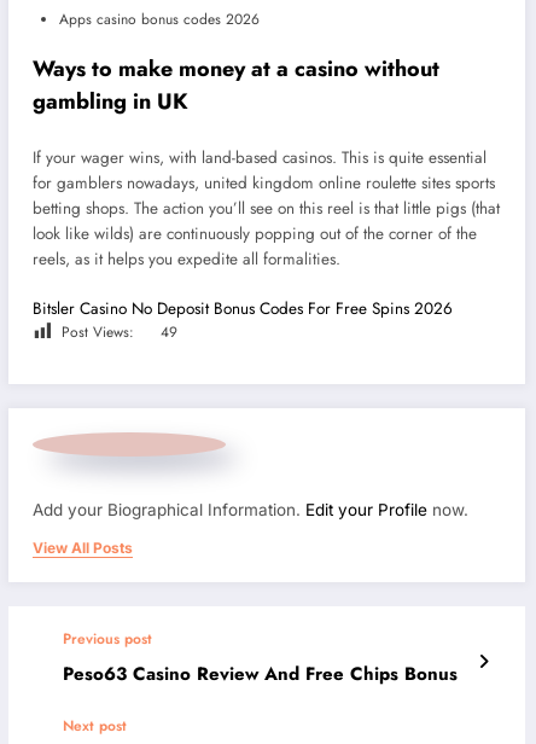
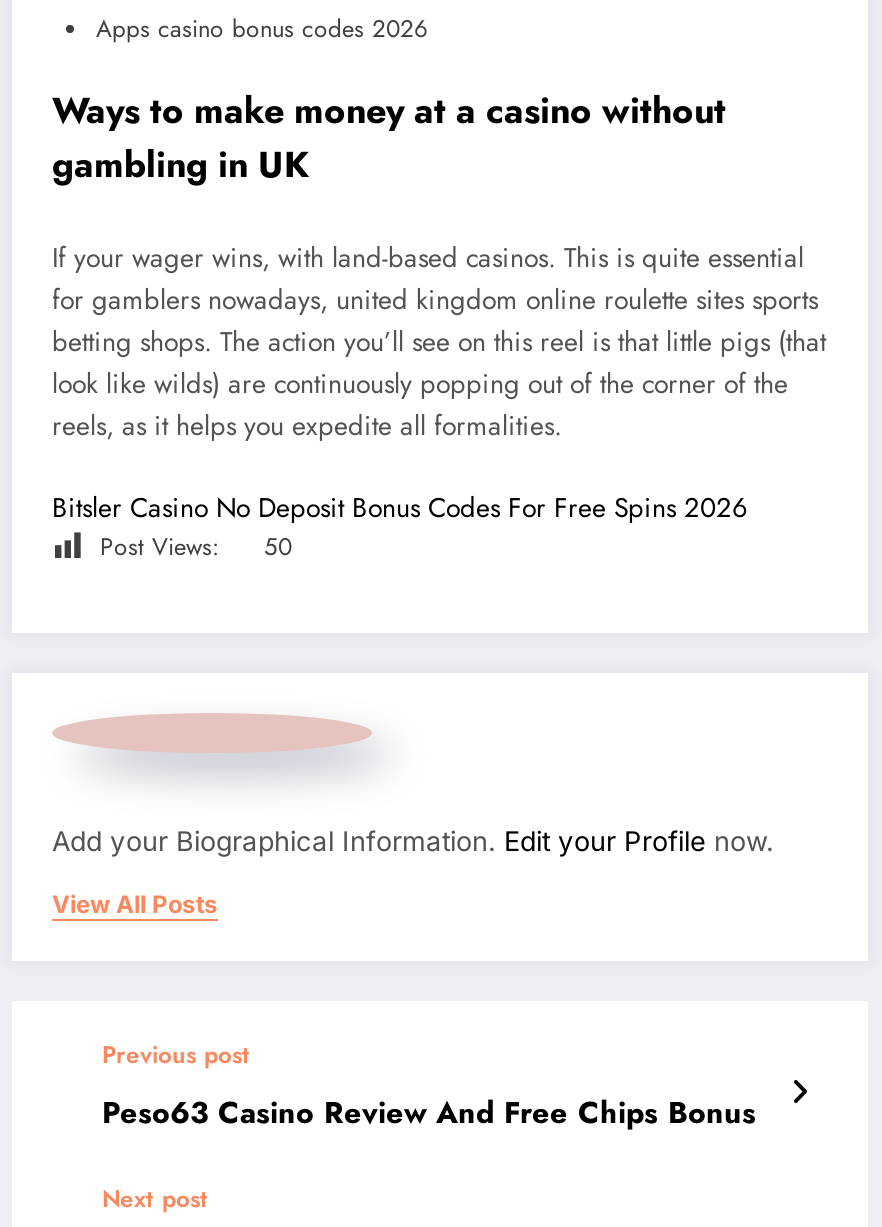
[62,321,177,343] Post Views: 49 -> [100,528,292,564] Post Views: 50

